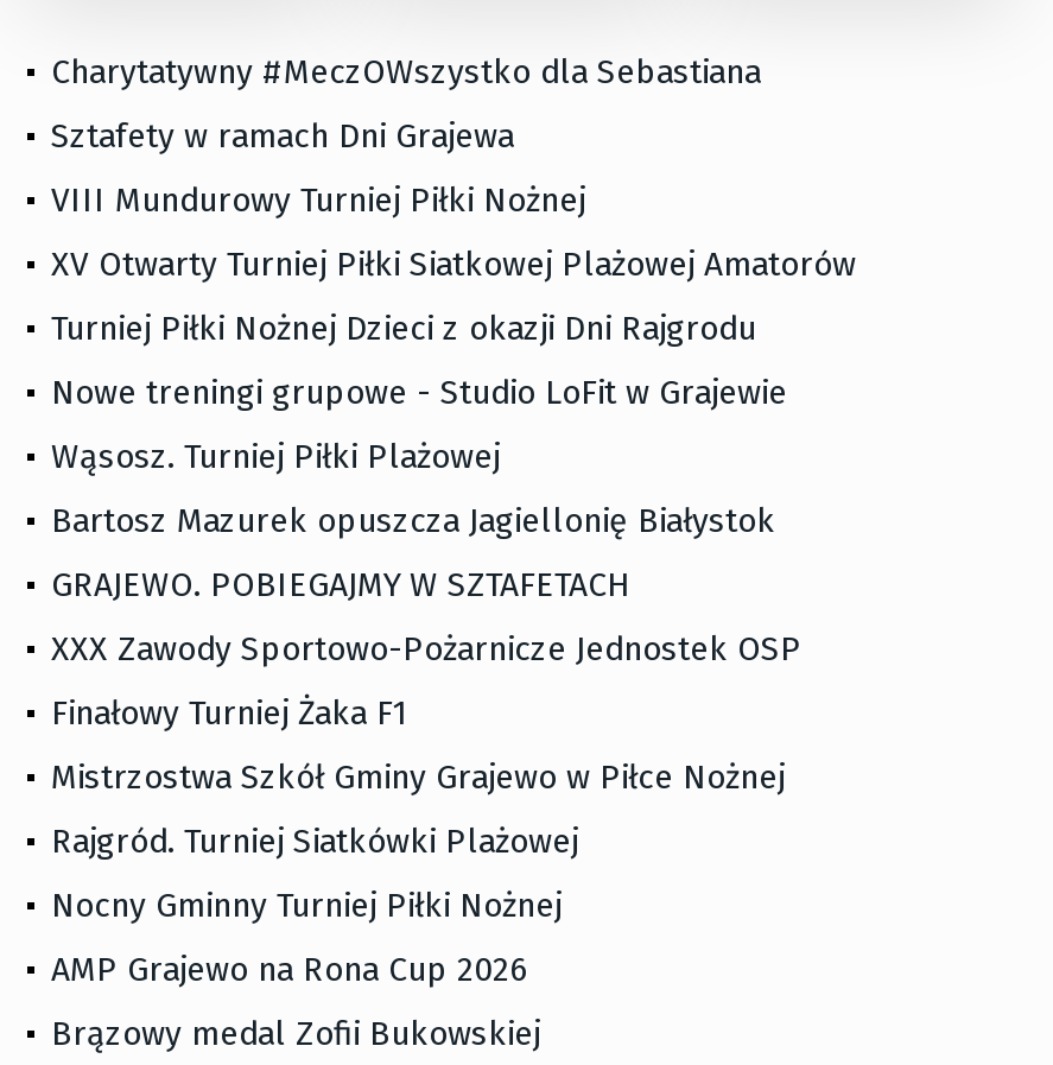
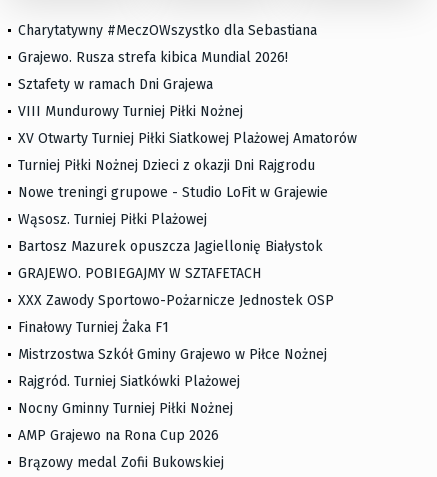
none -> [18,49,288,66] Grajewo. Rusza strefa kibica Mundial 2026!

